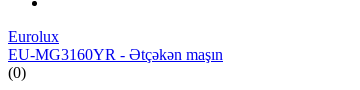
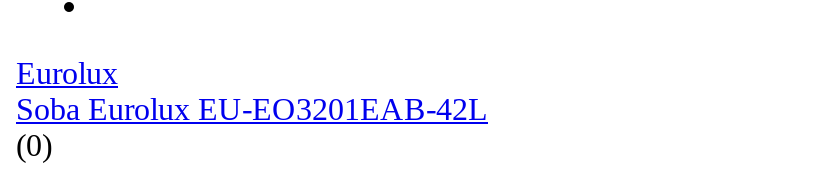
[8,46,223,63] EU-MG3160YR - Ətçəkən maşın -> [16,92,488,126] Soba Eurolux EU-EO3201EAB-42L

